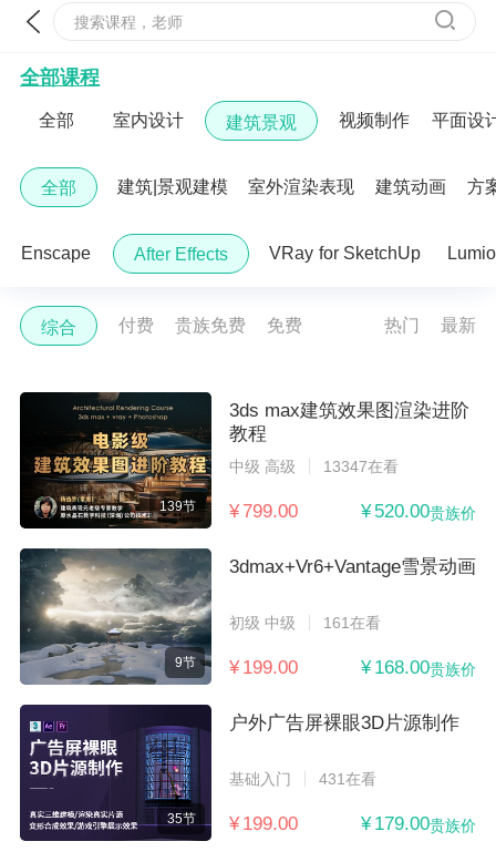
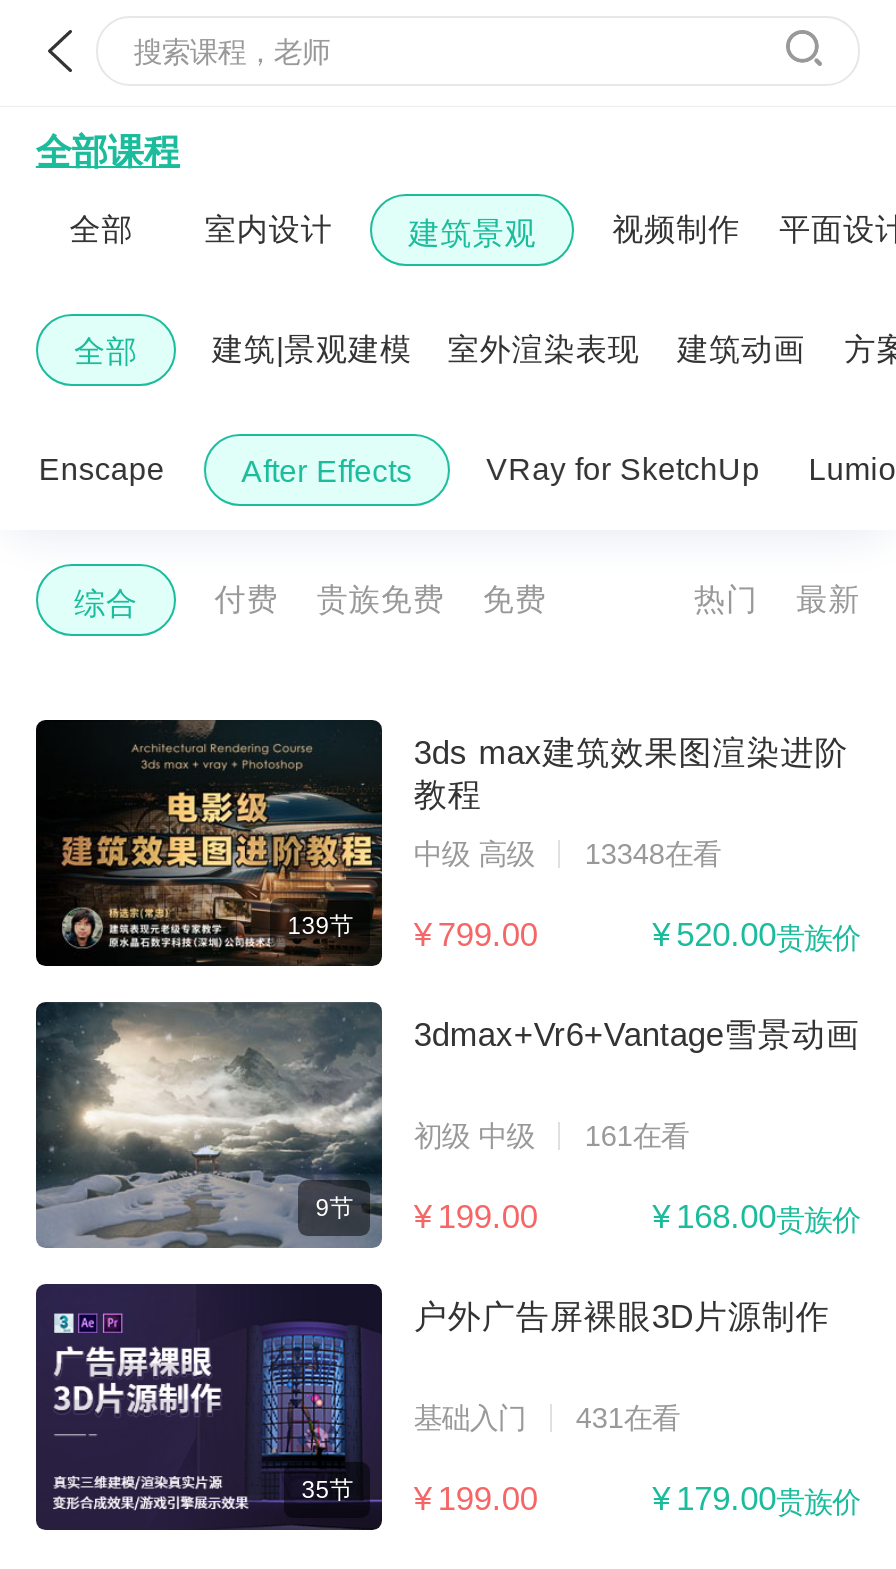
[229,457,399,475] 中级 高级 13347在看 -> [414,838,721,870] 中级 高级 13348在看

